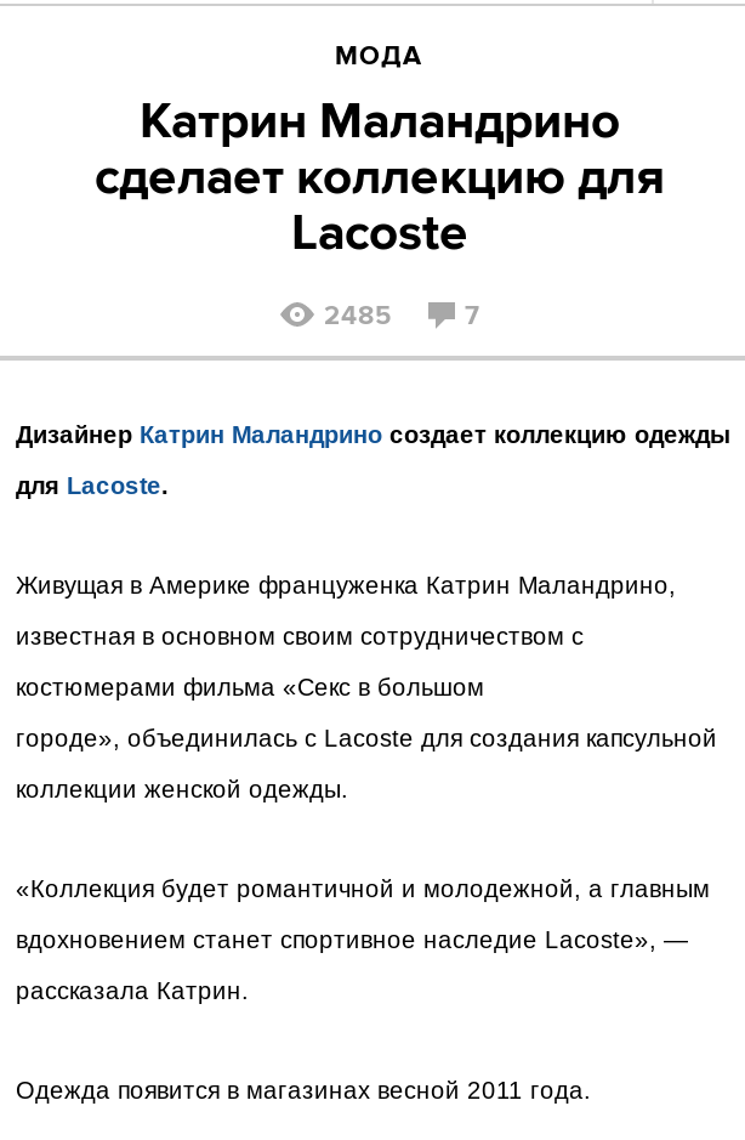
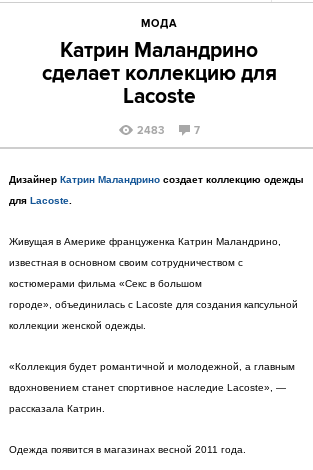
[324,300,392,334] 2485 -> [136,124,163,138] 2483

